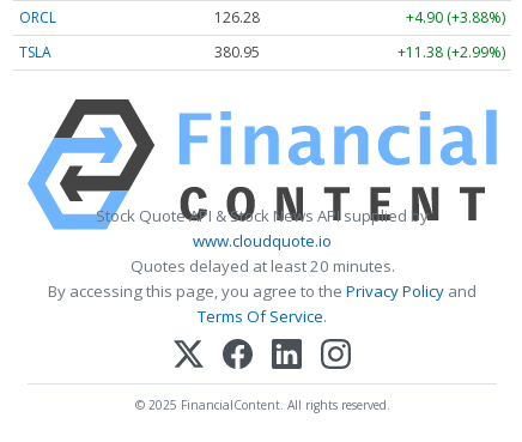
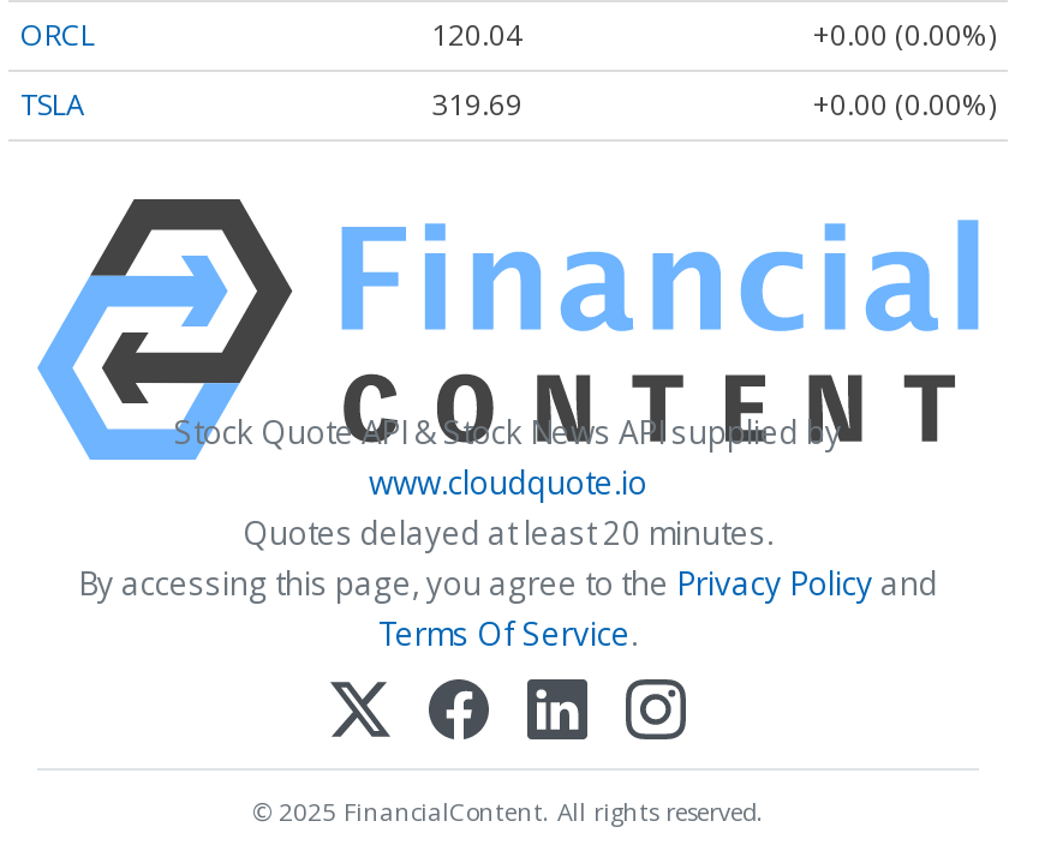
[214,7,260,28] 126.28 -> [431,15,522,56] 120.04
[406,7,505,28] +4.90 (+3.88%) -> [813,15,996,56] +0.00 (0.00%)
[214,42,260,63] 380.95 -> [431,84,522,125] 319.69
[397,42,505,63] +11.38 (+2.99%) -> [813,84,996,125] +0.00 (0.00%)

